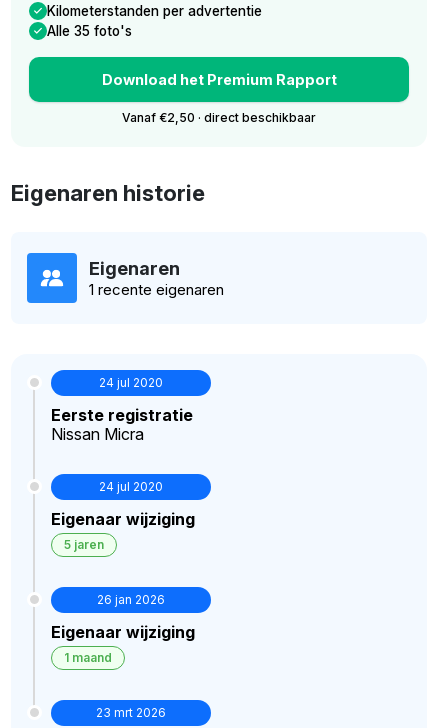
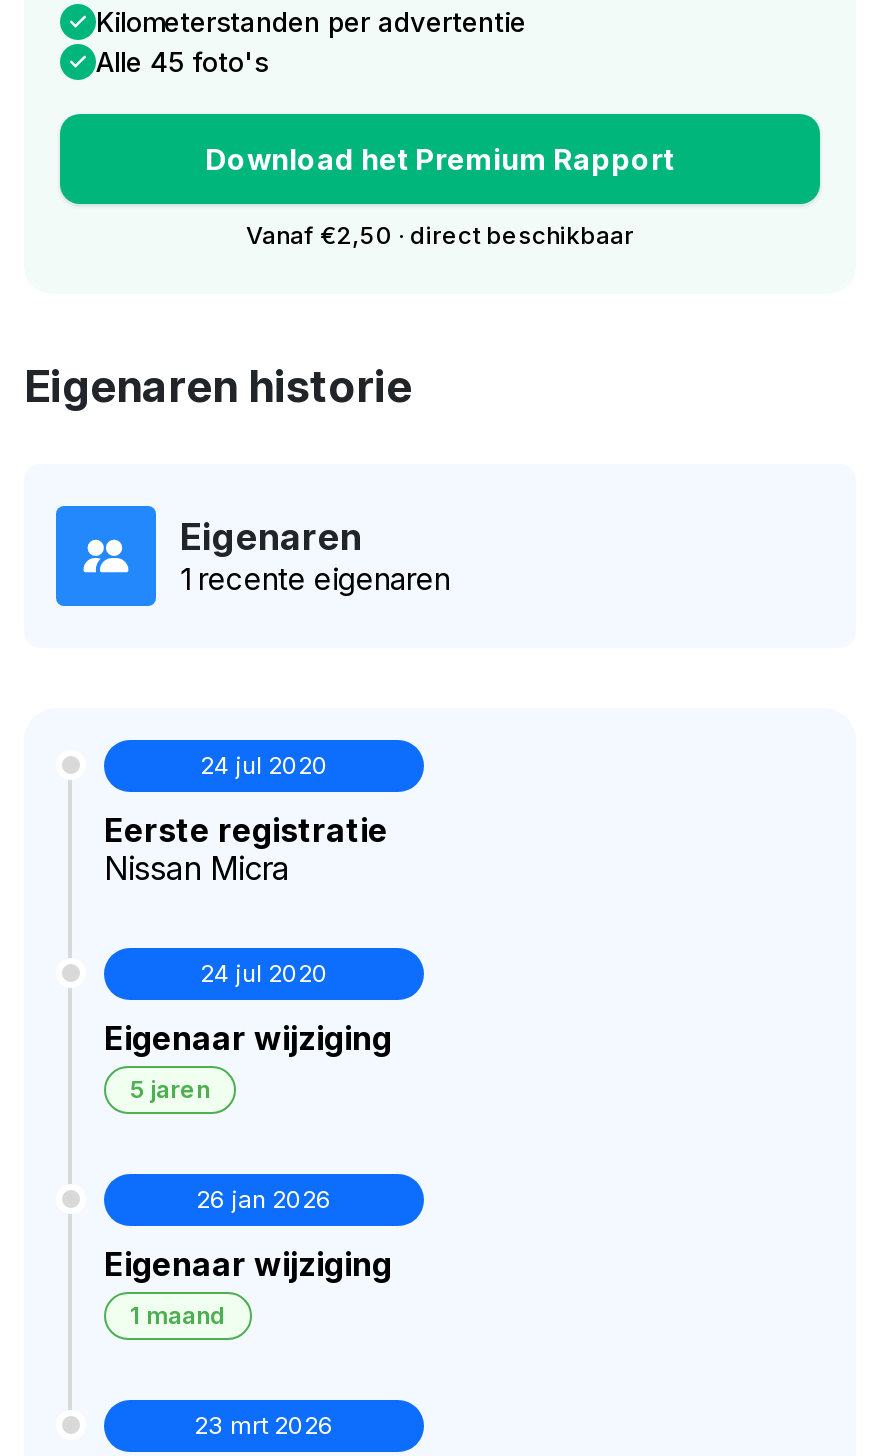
[47,23,132,39] Alle 35 foto's -> [96,45,268,77] Alle 45 foto's

